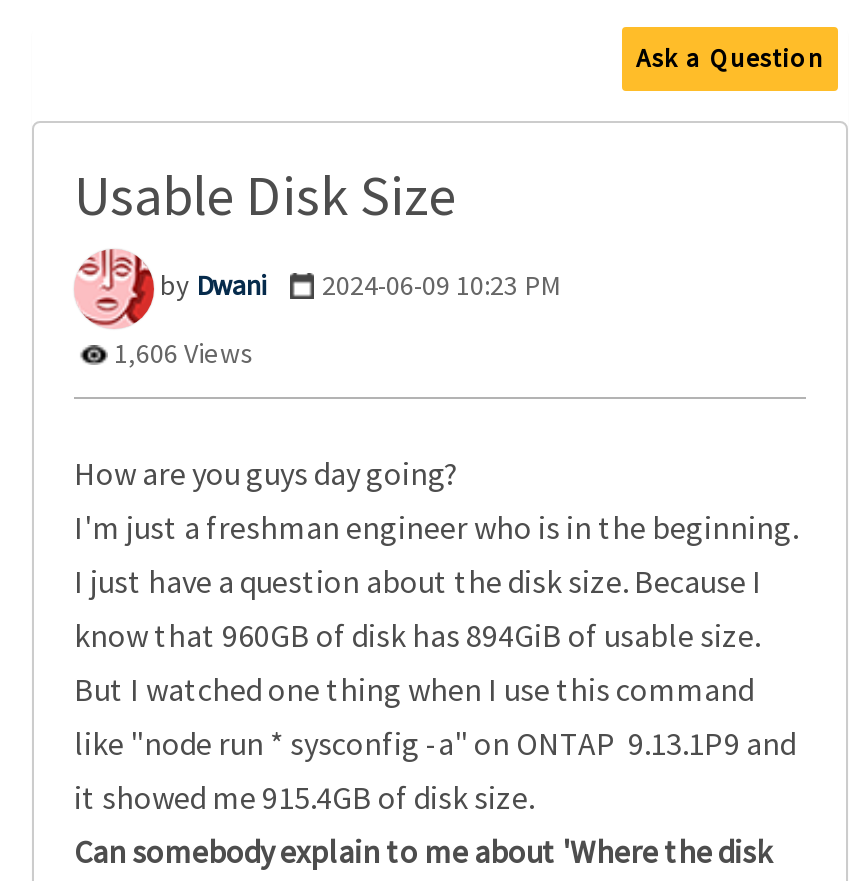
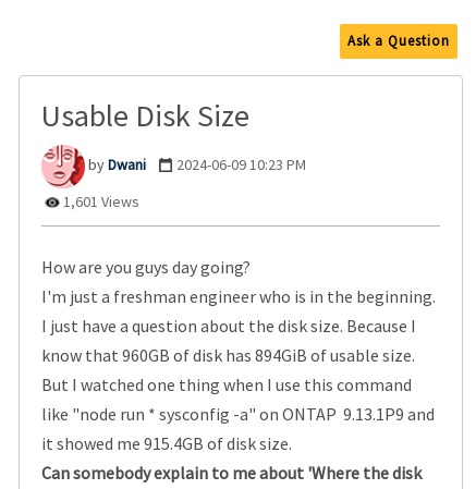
[108,335,254,371] 1,606 Views -> [60,192,139,211] 1,601 Views

